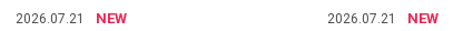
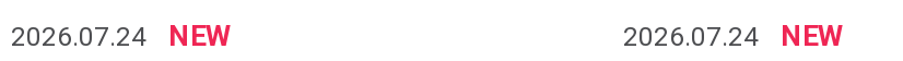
[16,10,127,26] 2026.07.21 NEW -> [11,19,230,52] 2026.07.24 NEW
[327,10,439,26] 2026.07.21 NEW -> [623,19,842,52] 2026.07.24 NEW

